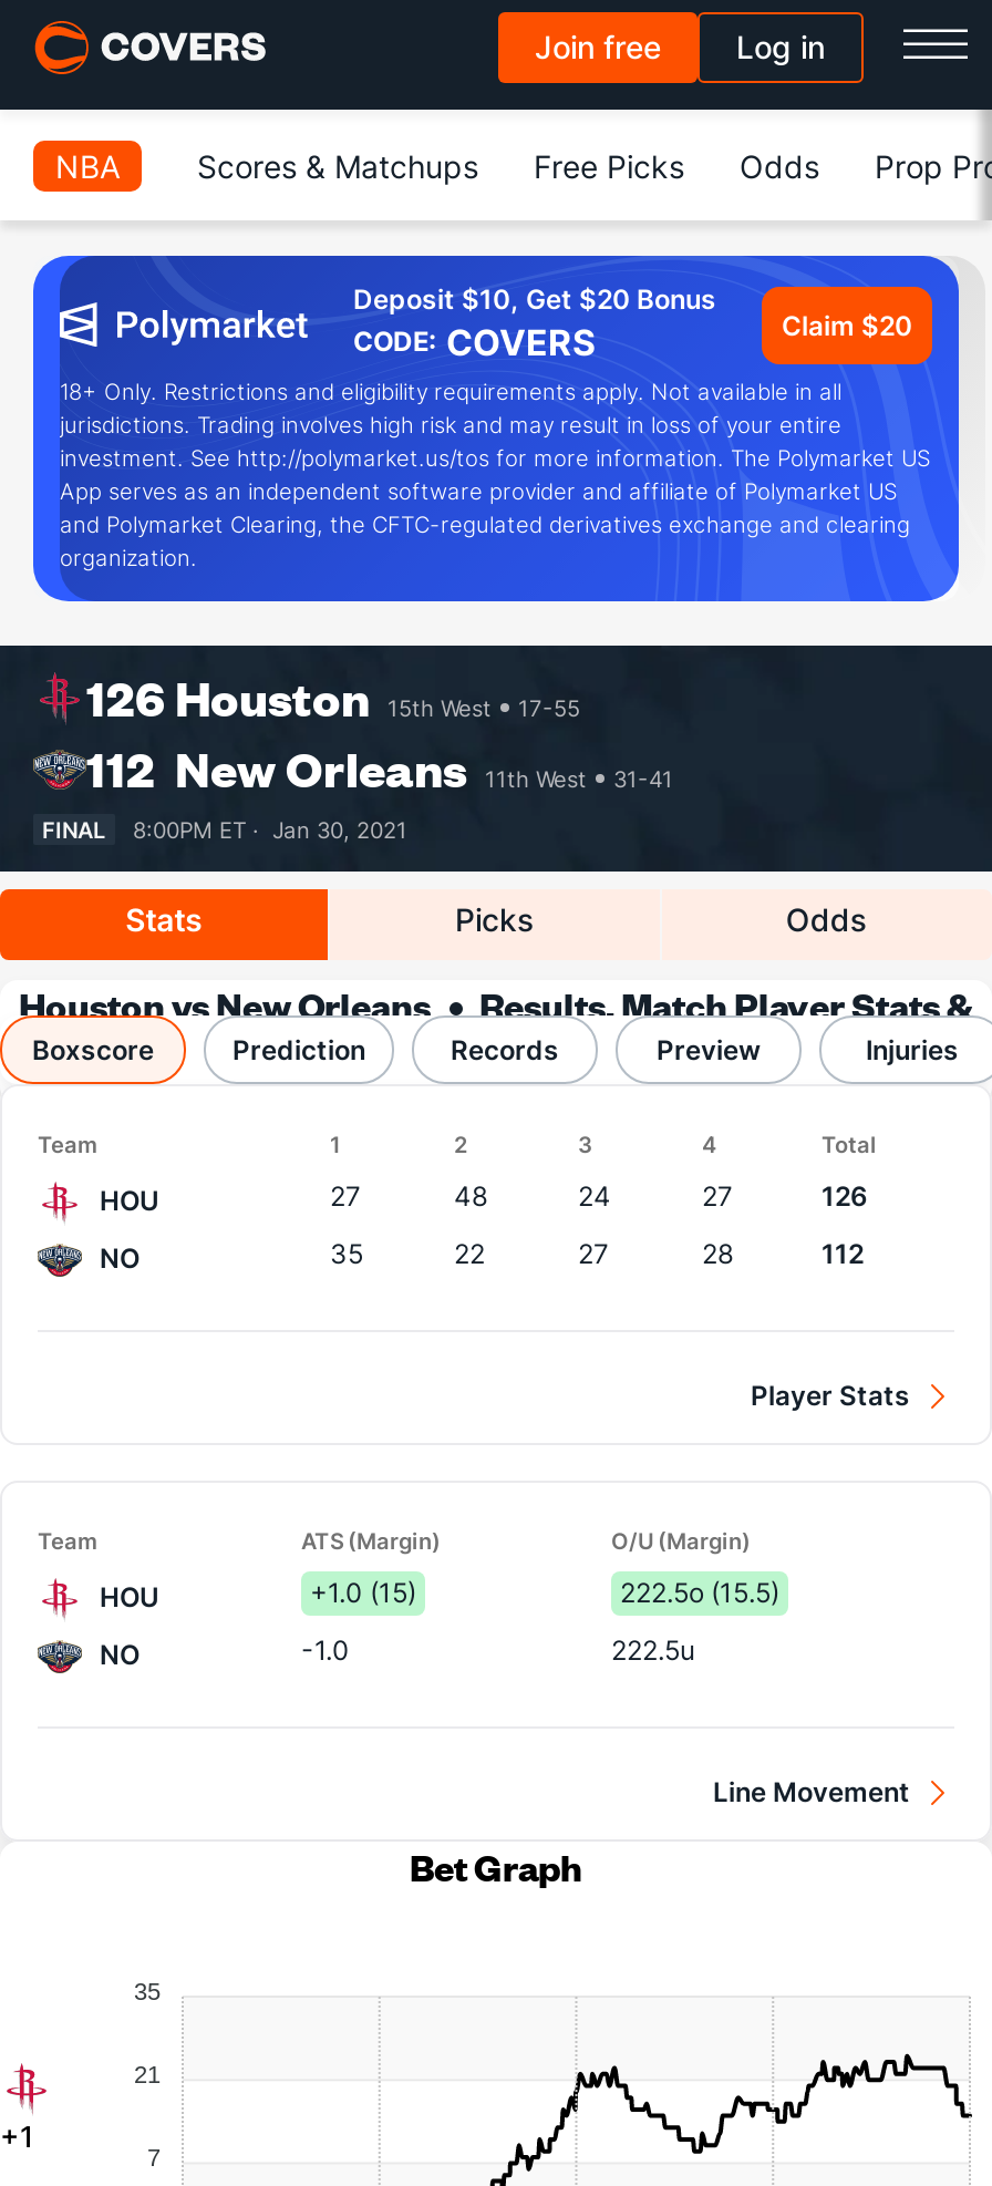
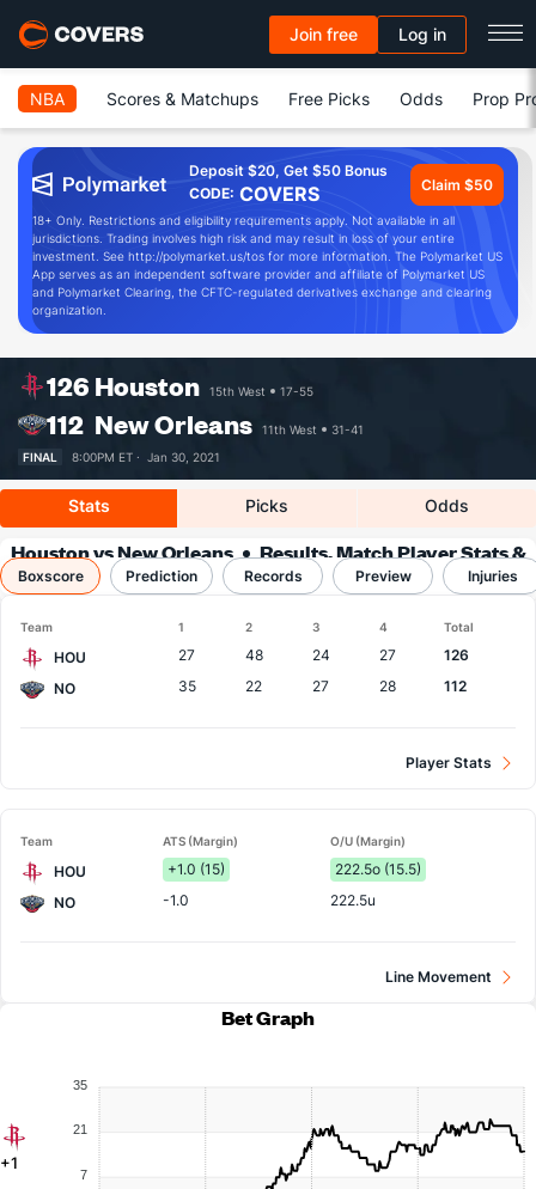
[353,282,716,316] Deposit $10, Get $20 Bonus -> [189,161,388,179] Deposit $20, Get $50 Bonus
[782,308,912,341] Claim $20 -> [421,175,493,193] Claim $50

